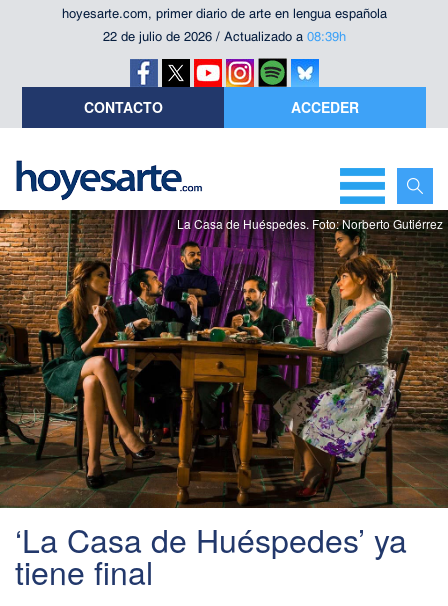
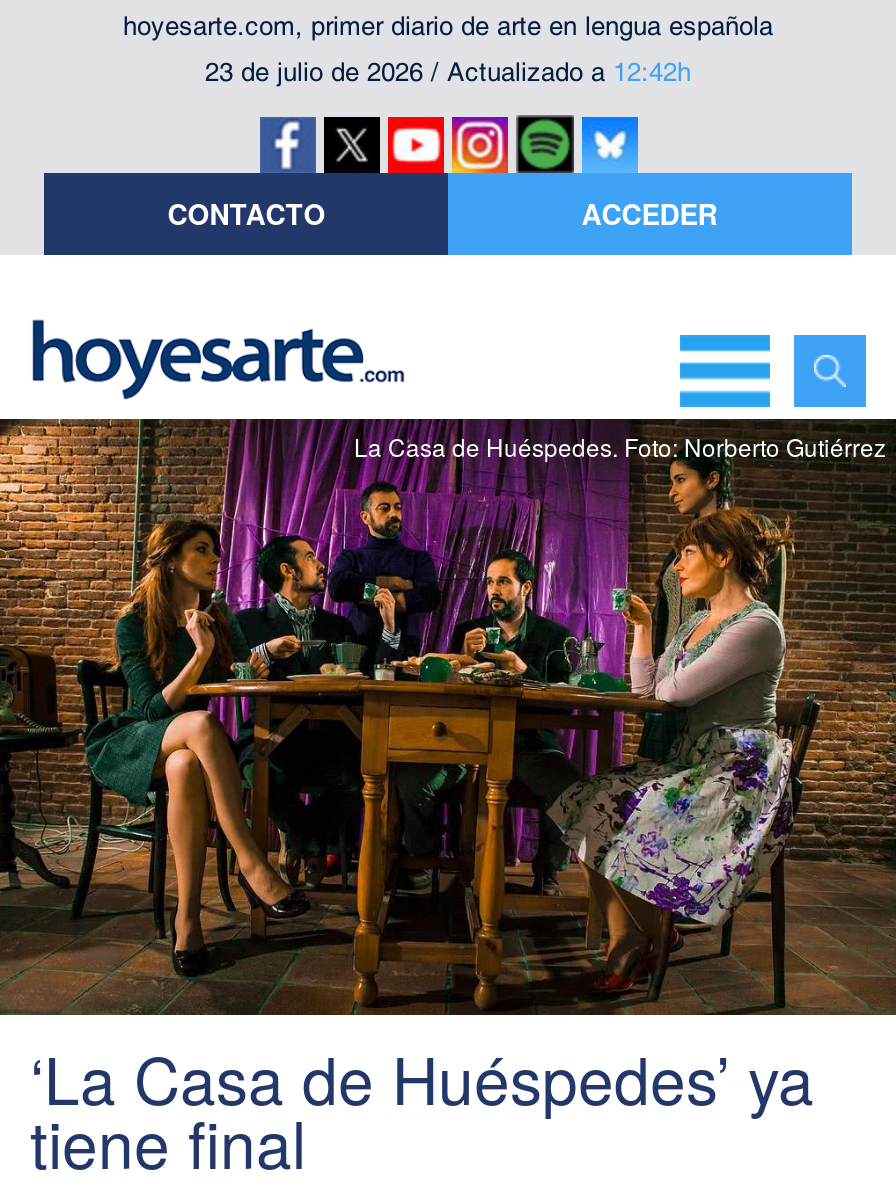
[102,29,345,44] 22 de julio de 2026 / Actualizado a 08:39h -> [205,57,691,87] 23 de julio de 2026 / Actualizado a 12:42h

